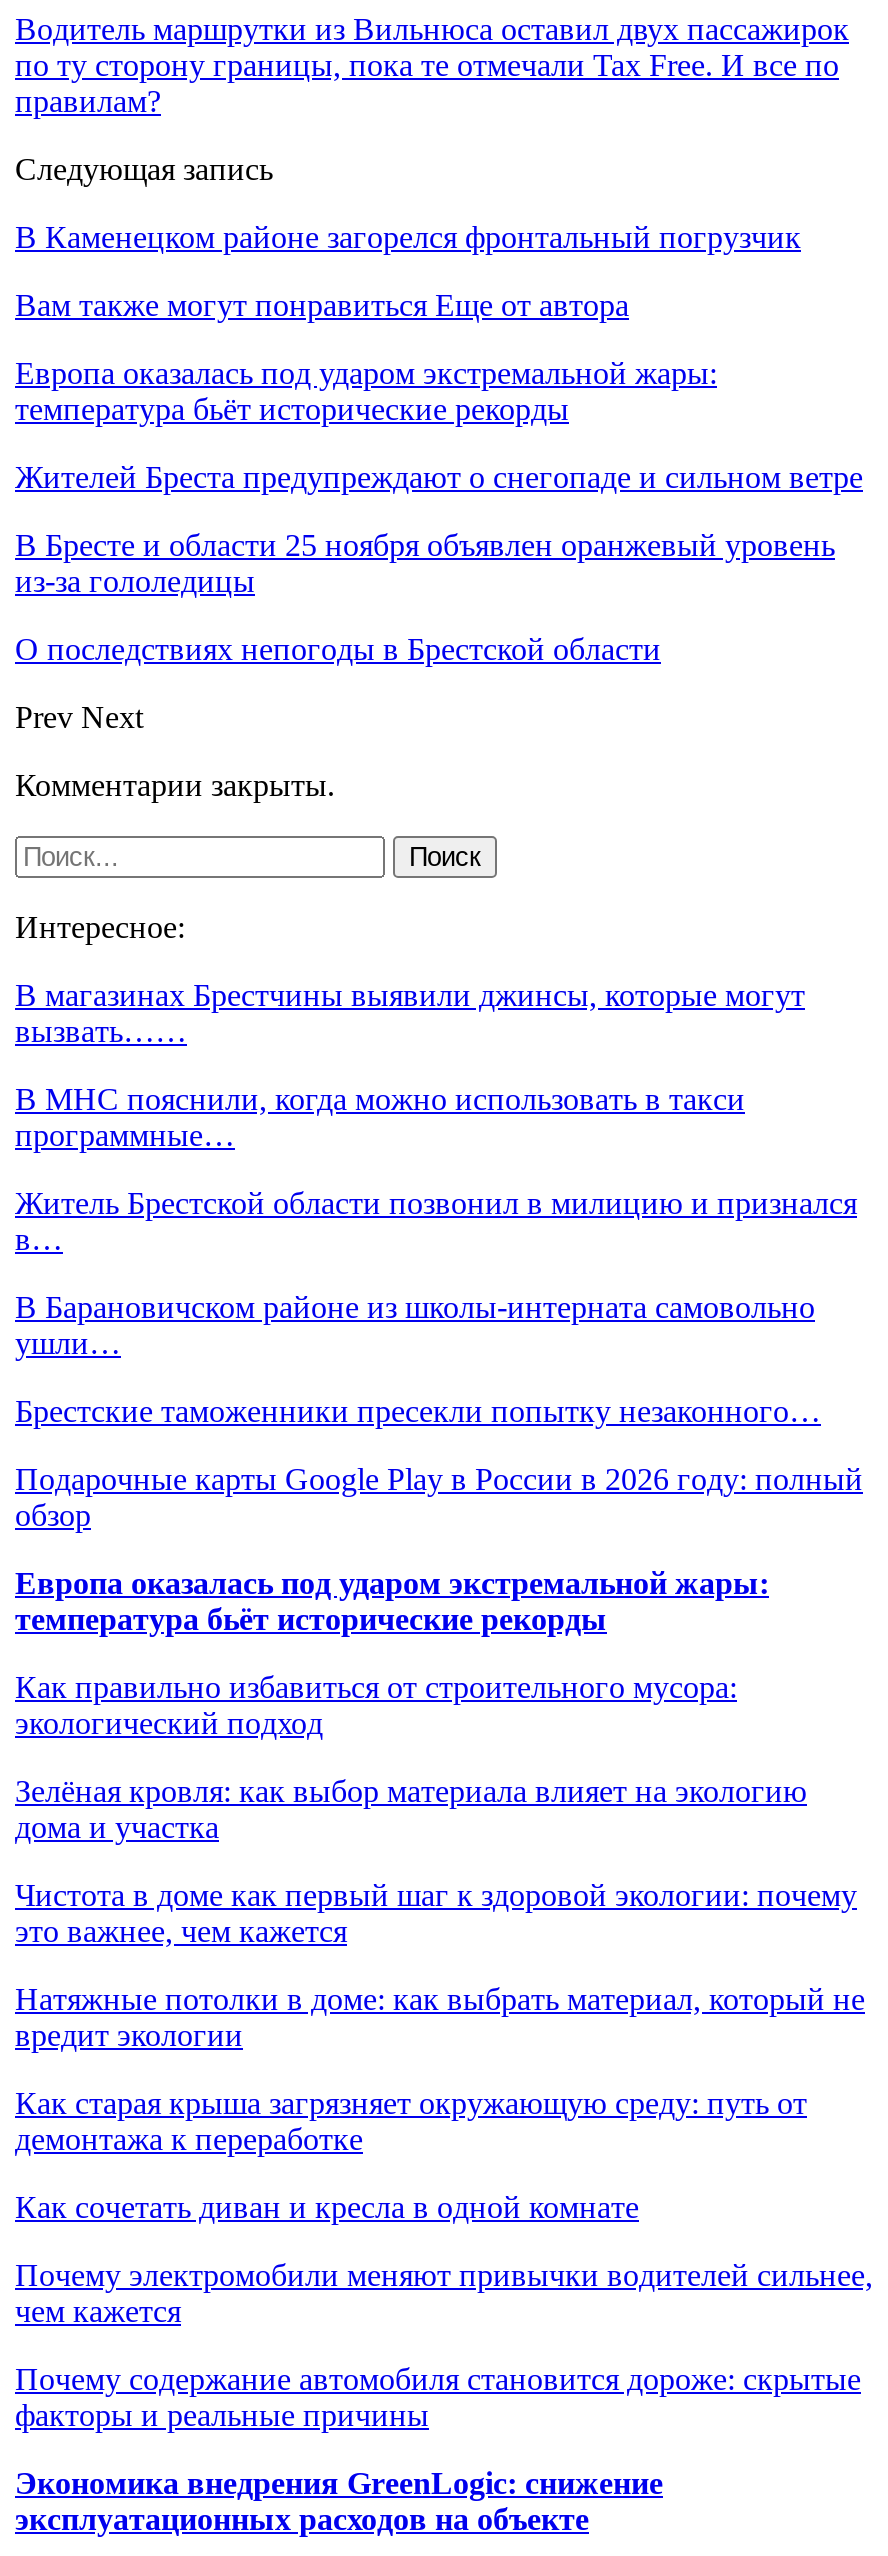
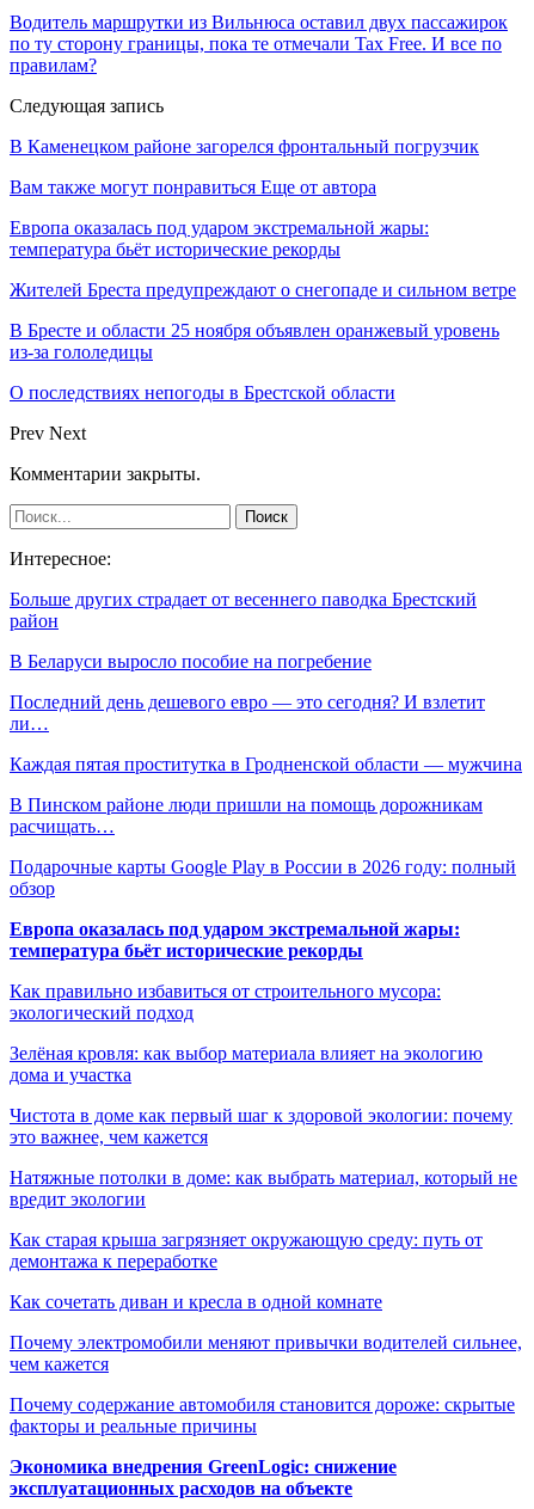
[15,978,805,1048] В магазинах Брестчины выявили джинсы, которые могут | вызвать…… -> [10,589,477,631] Больше других страдает от весеннего паводка Брестский | район
[15,1082,745,1152] В МНС пояснили, когда можно использовать в такси | программные… -> [10,651,372,671] В Беларуси выросло пособие на погребение
[15,1186,857,1256] Житель Брестской области позвонил в милицию и признался | в… -> [10,692,485,733] Последний день дешевого евро — это сегодня? И взлетит | ли…
[15,1290,815,1360] В Барановичском районе из школы-интерната самовольно | ушли… -> [10,754,522,774] Каждая пятая проститутка в Гродненской области — мужчина
[15,1394,821,1428] Брестские таможенники пресекли попытку незаконного… -> [10,794,483,836] В Пинском районе люди пришли на помощь дорожникам | расчищать…

